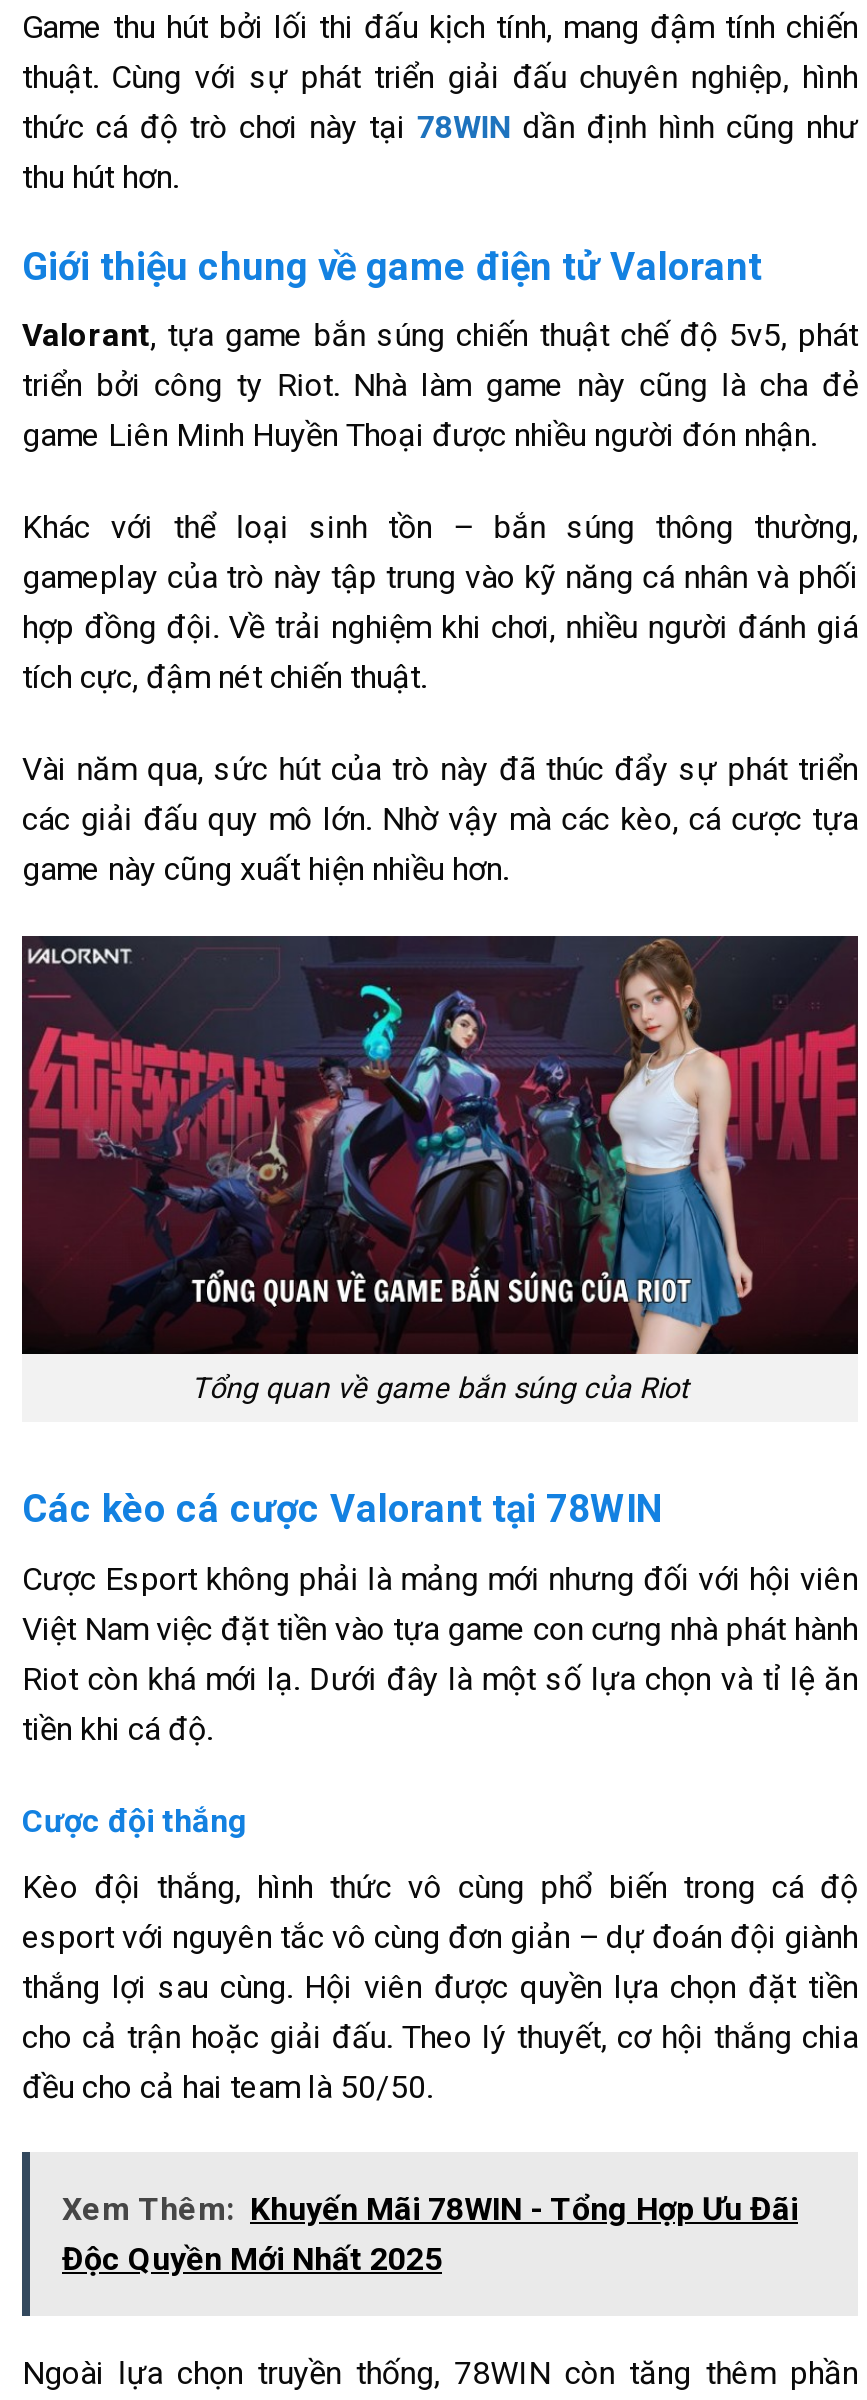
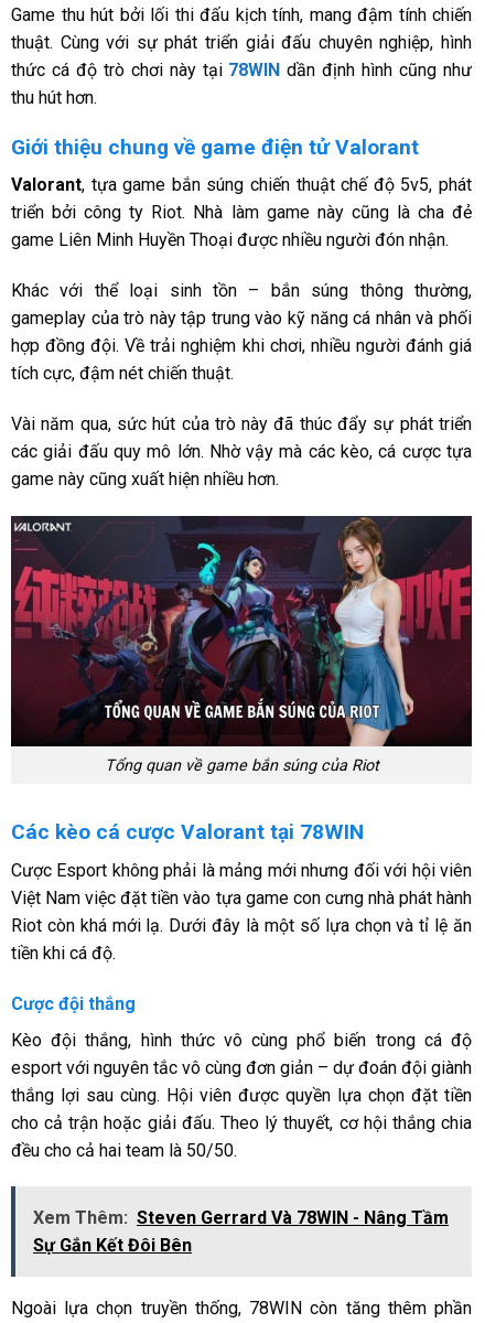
[62,2191,798,2279] Xem Thêm: Khuyến Mãi 78WIN - Tổng Hợp Ưu Đãi | Độc Quyền Mới Nhất 2025 -> [33,1208,449,1256] Xem Thêm: Steven Gerrard Và 78WIN - Nâng Tầm | Sự Gắn Kết Đôi Bên

